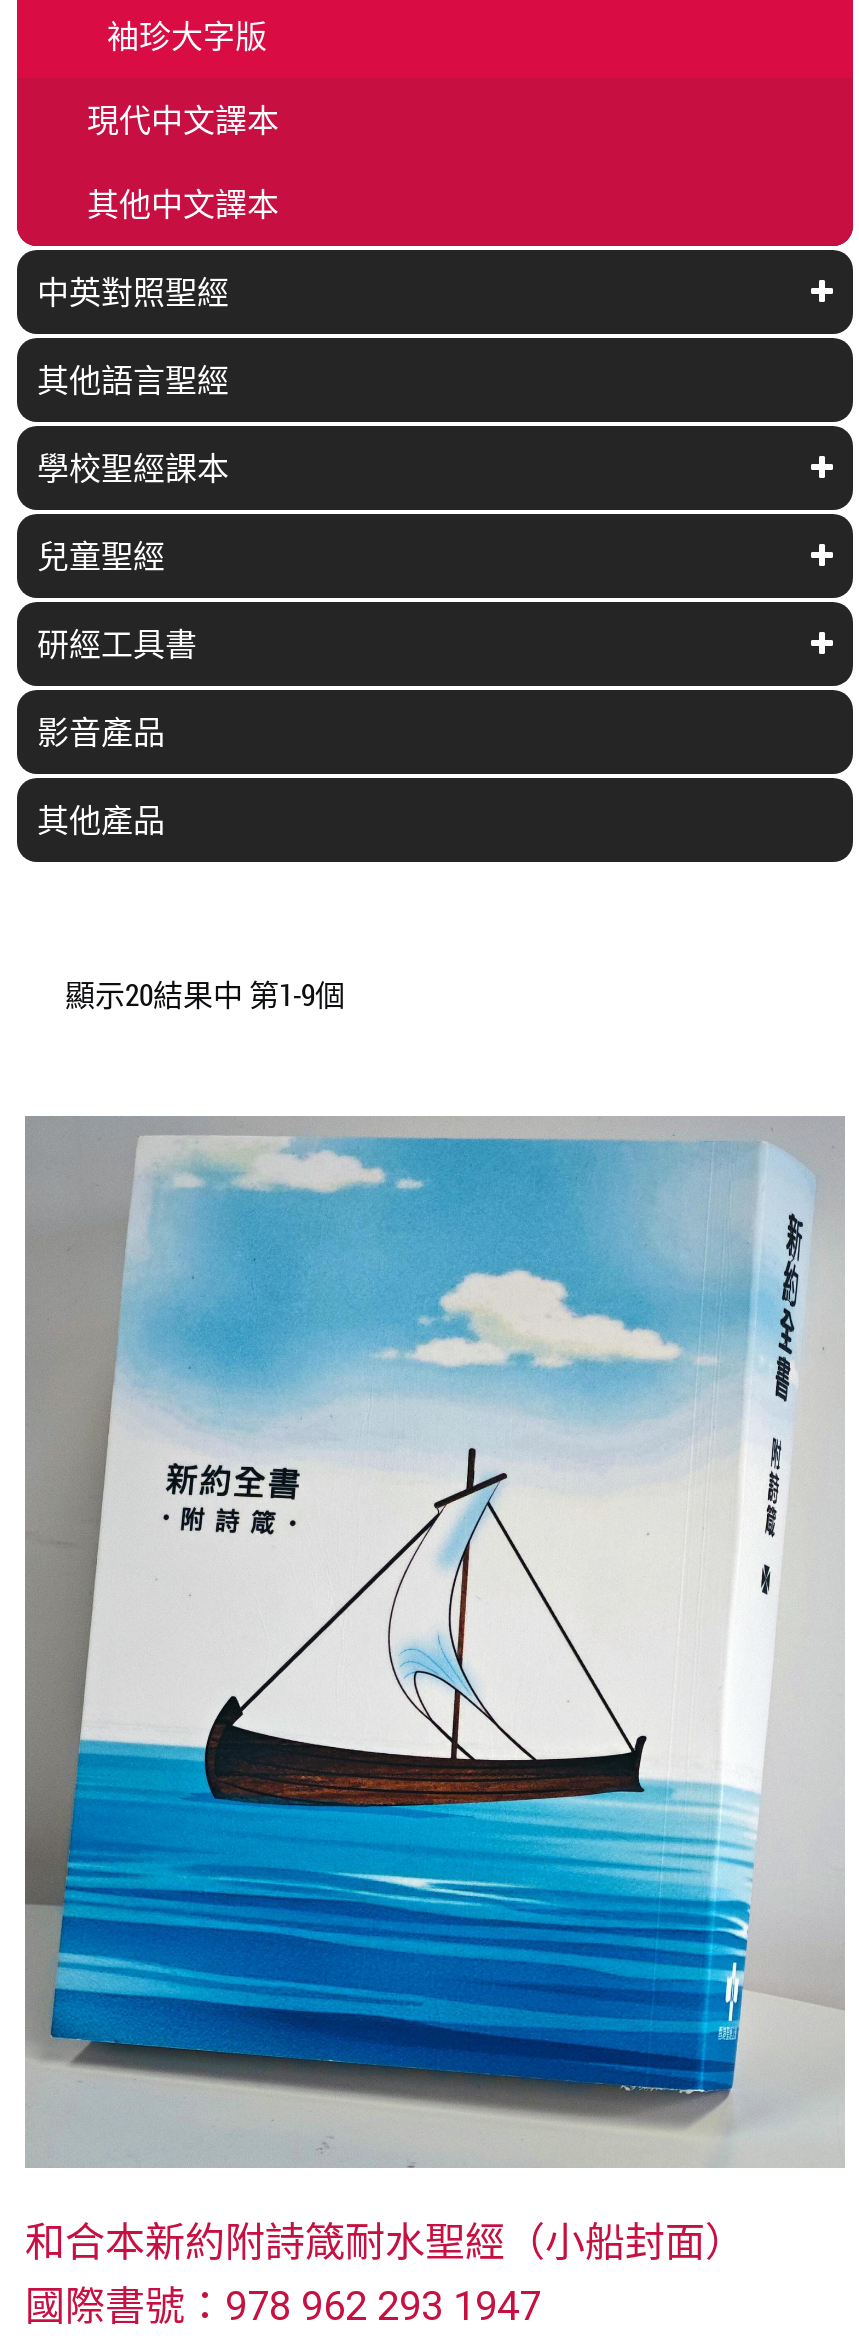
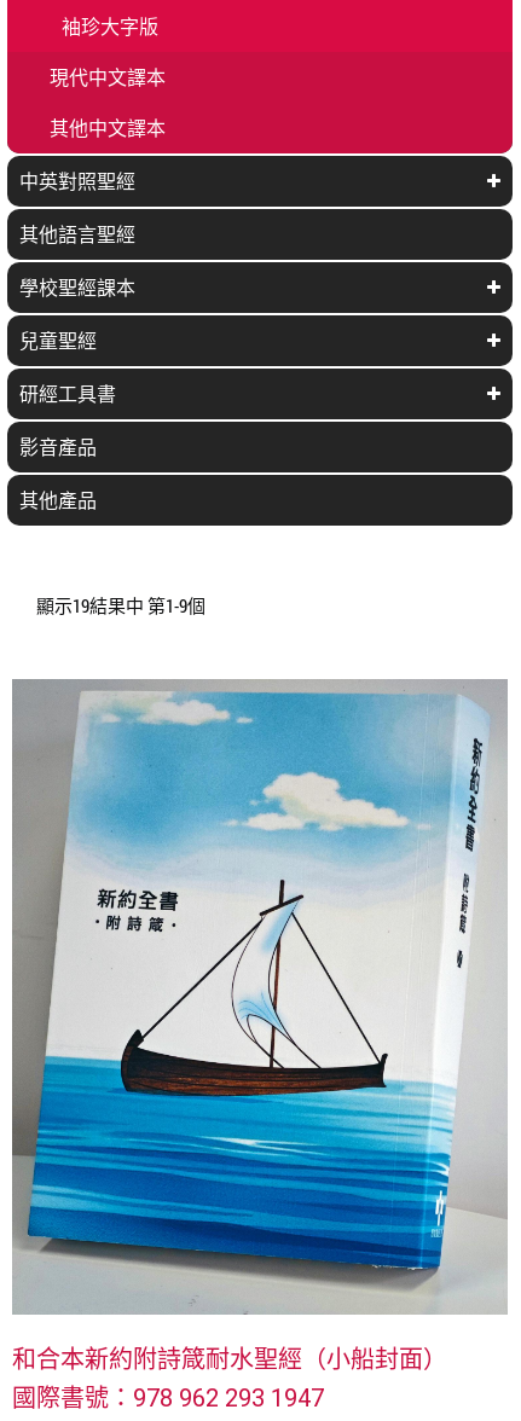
[65,974,345,1014] 顯示20結果中 第1-9個 -> [36,593,205,617] 顯示19結果中 第1-9個

